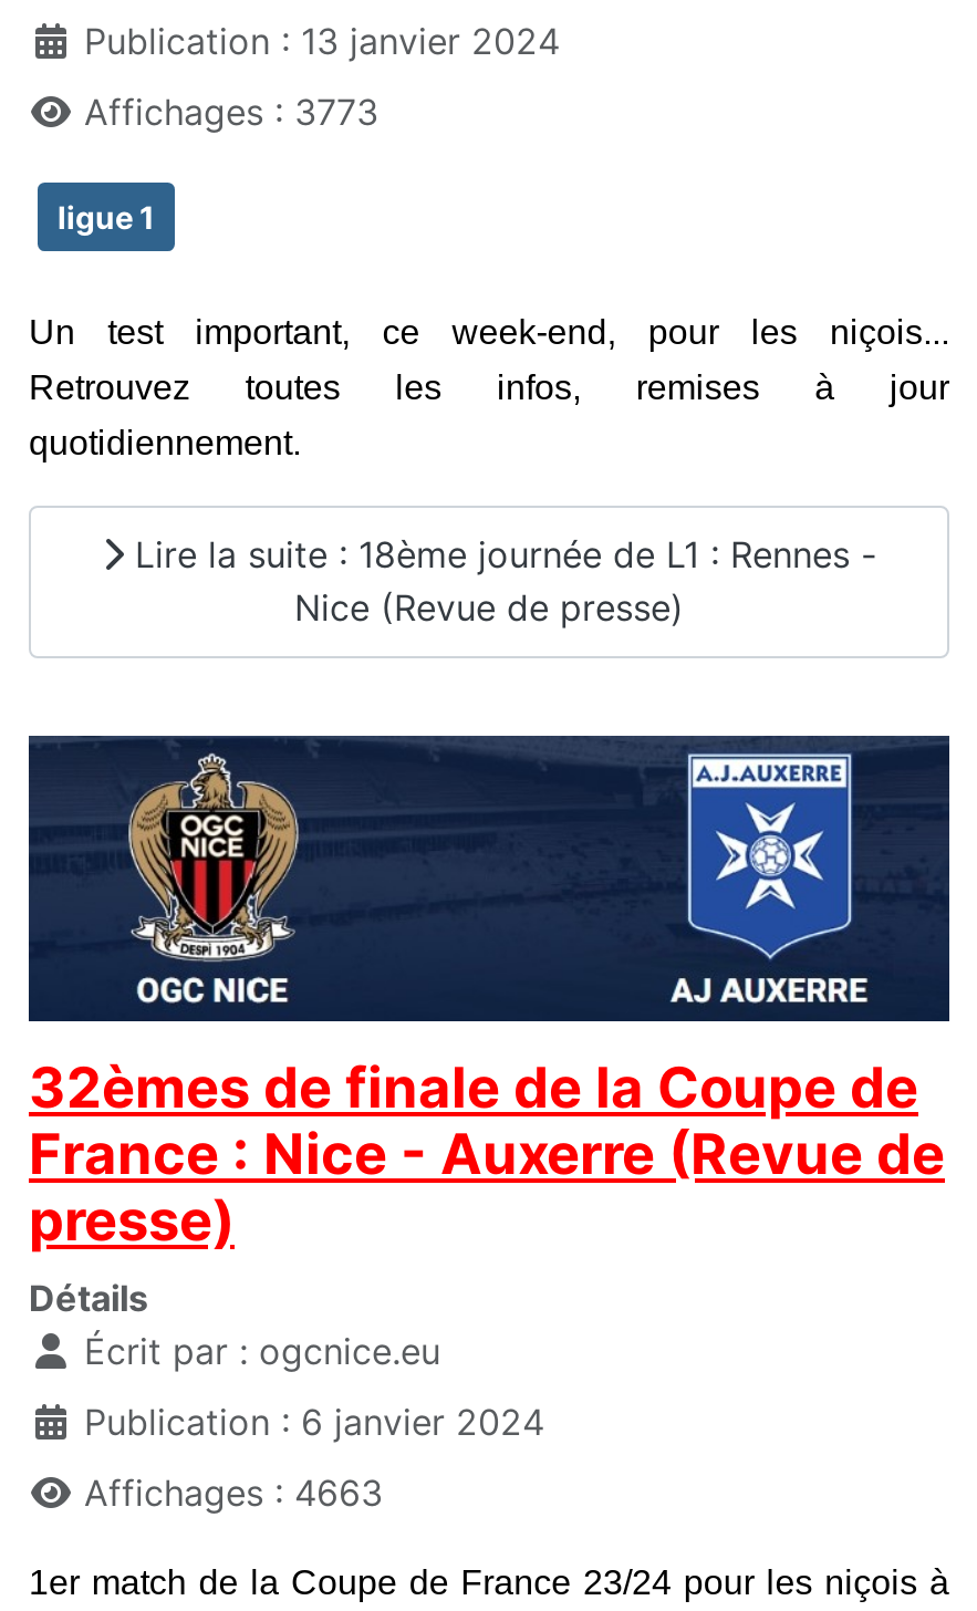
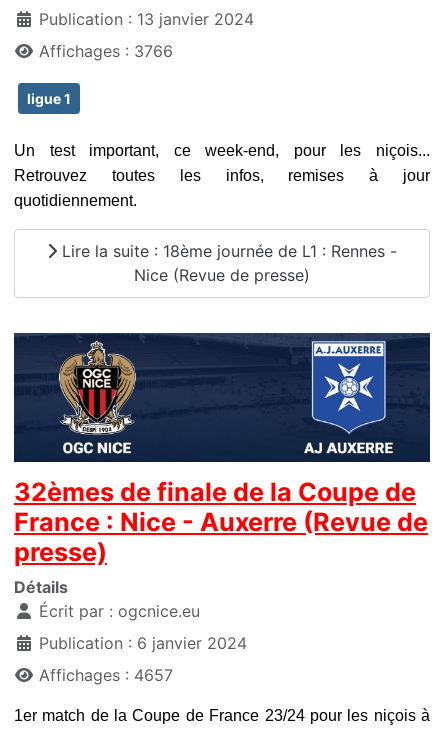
[84,89,378,133] Affichages : 3773 -> [39,41,173,61] Affichages : 3766
[84,1471,383,1515] Affichages : 4663 -> [39,665,173,685] Affichages : 4657

